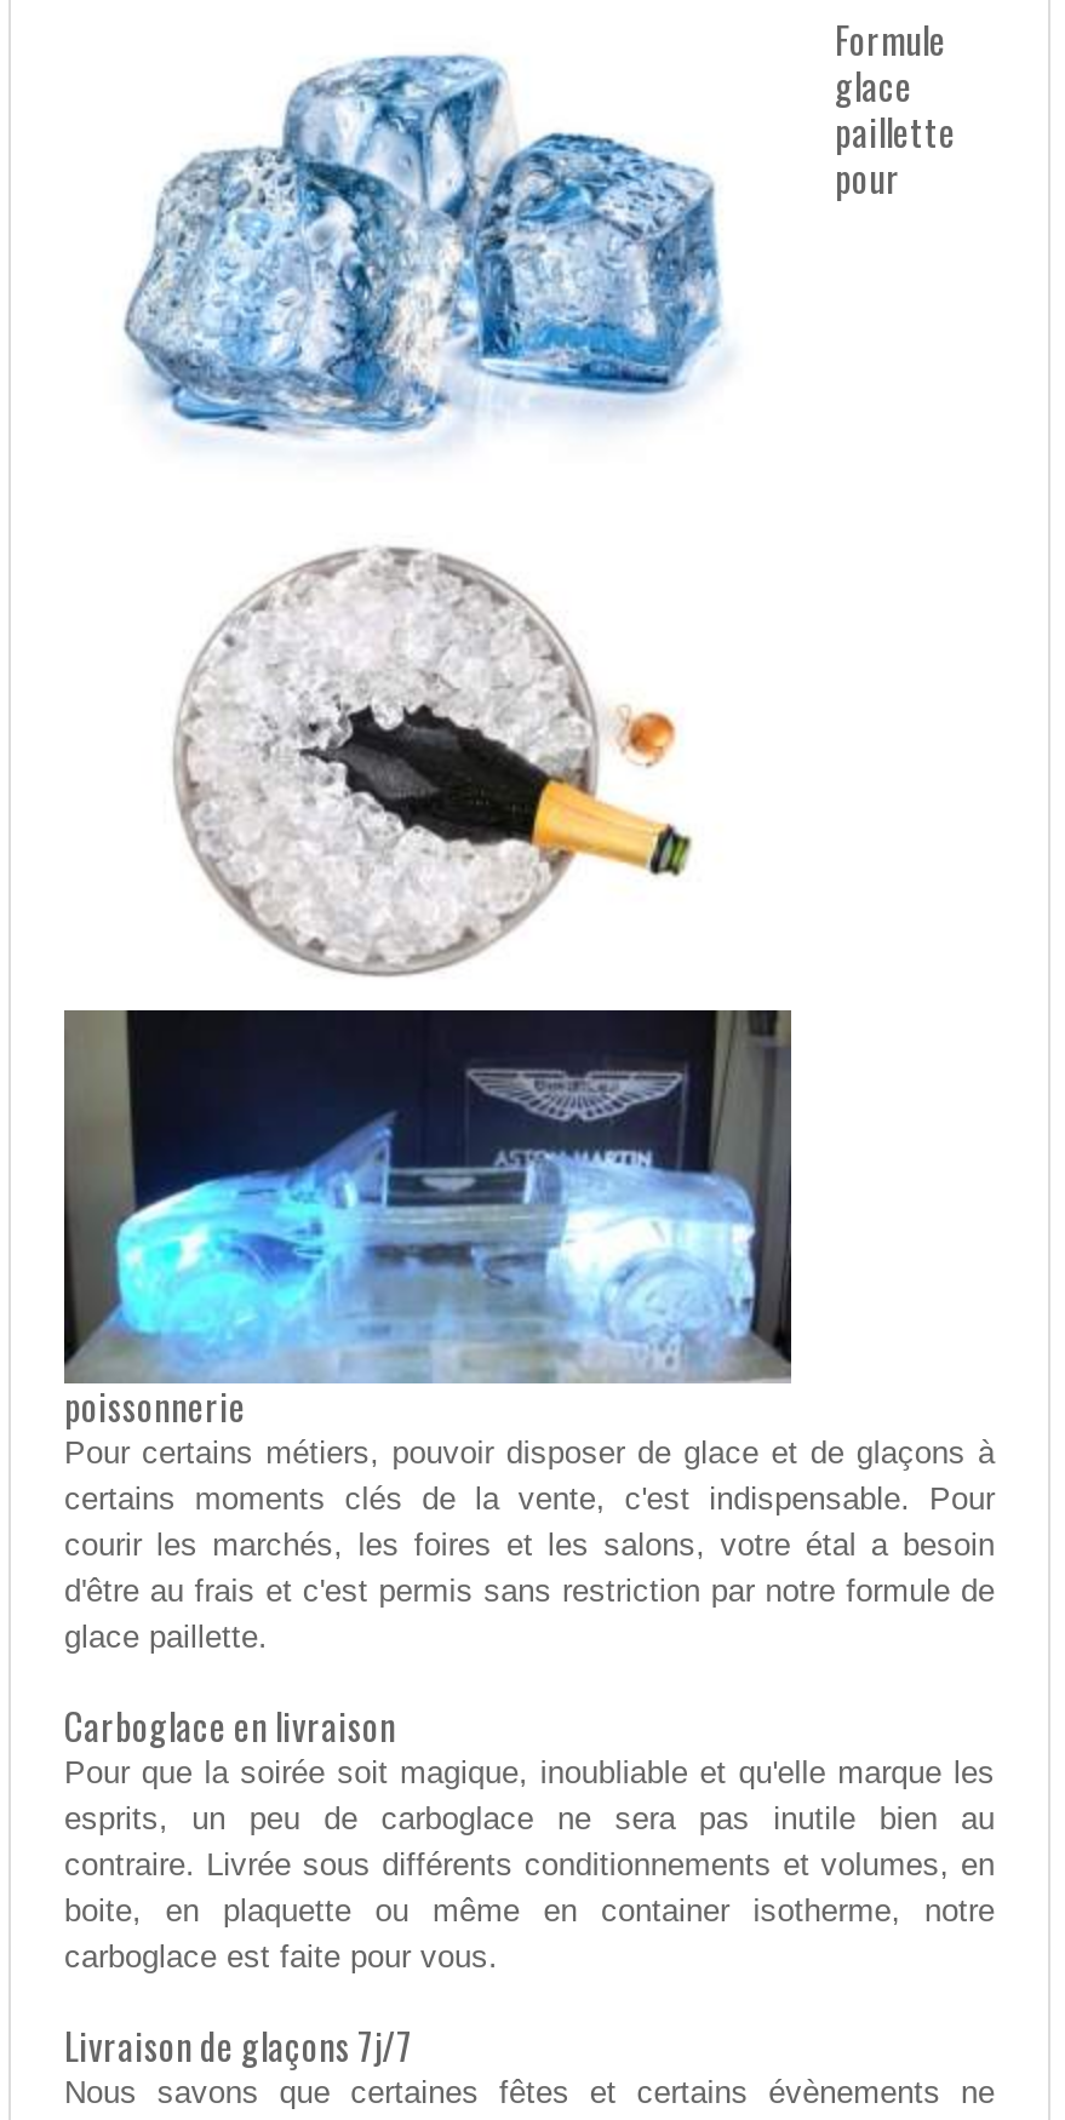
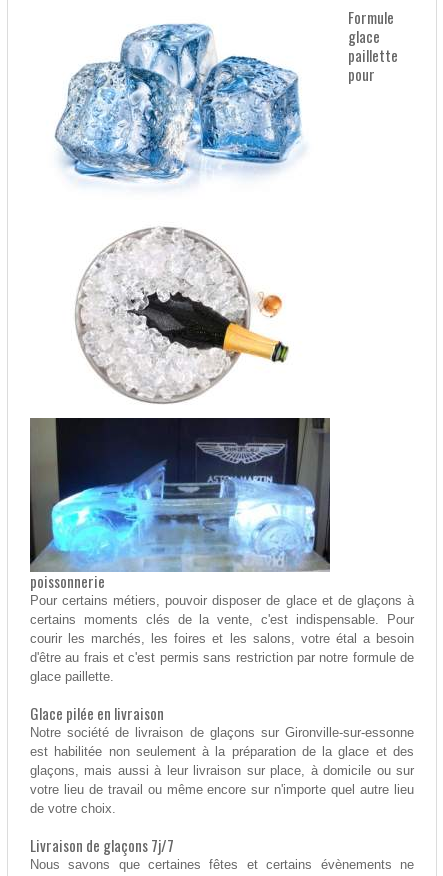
[64,1700,995,1976] Carboglace en livraison | Pour que la soirée soit magique, inoubliable et qu'elle marque les | esprits, un peu de carboglace ne sera pas inutile bien au | contraire. Livrée sous différents conditionnements et volumes, en | boite, en plaquette ou même en container isotherme, notre | carboglace est faite pour vous. -> [30,702,414,816] Glace pilée en livraison | Notre société de livraison de glaçons sur Gironville-sur-essonne | est habilitée non seulement à la préparation de la glace et des | glaçons, mais aussi à leur livraison sur place, à domicile ou sur | votre lieu de travail ou même encore sur n'importe quel autre lieu | de votre choix.

